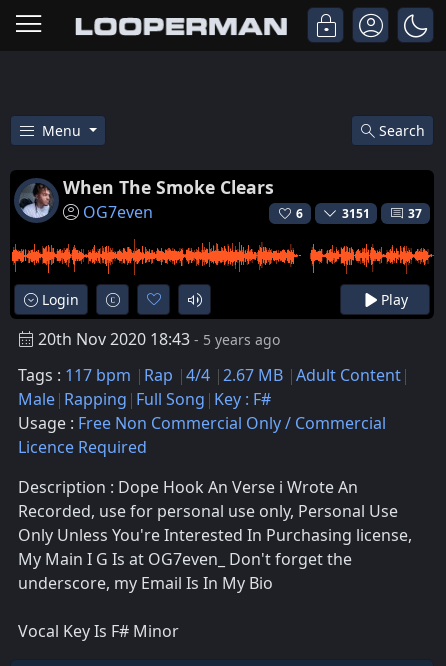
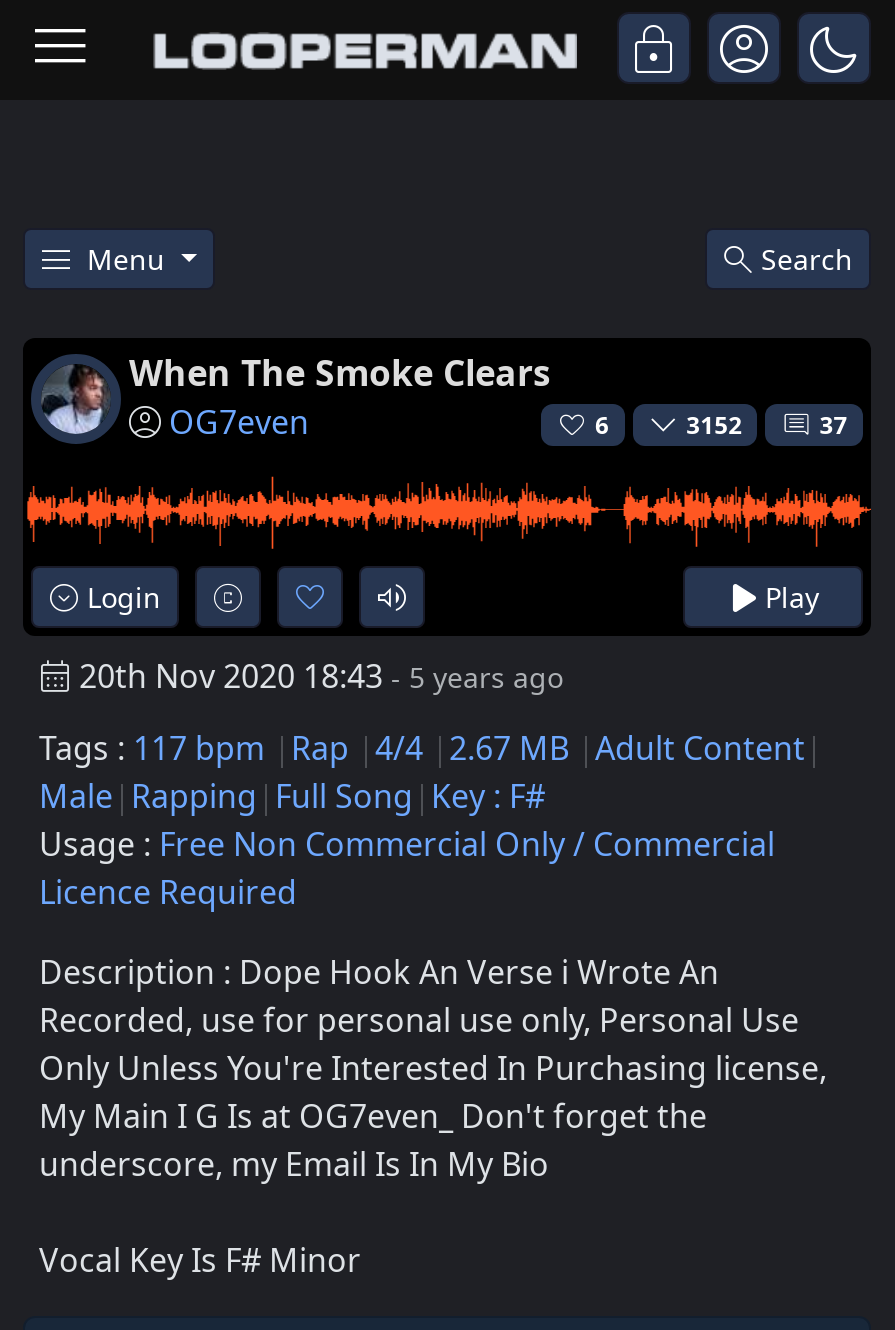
[342,205,370,222] 3151 -> [686,408,742,442] 3152

